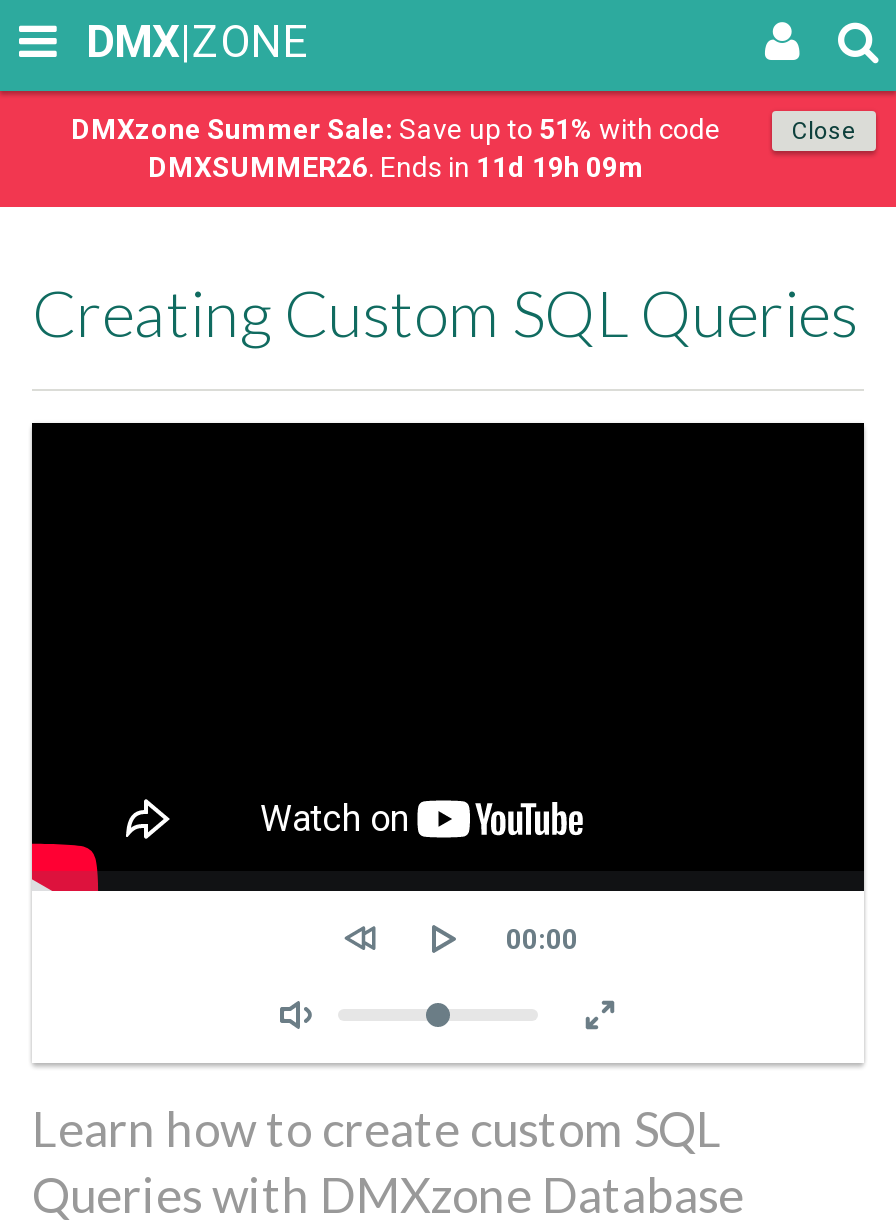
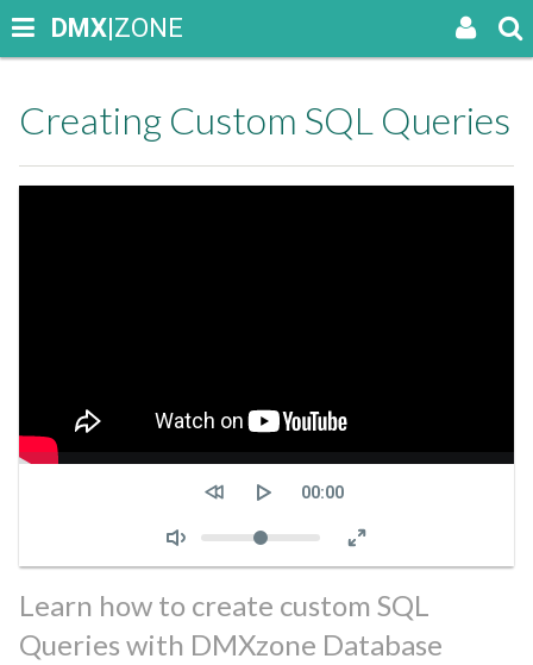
[6,89,890,209] [image] | Close | DMXzone Summer Sale: Save up to 51% with code | DMXSUMMER26. Ends in 11d 19h 09m -> none

